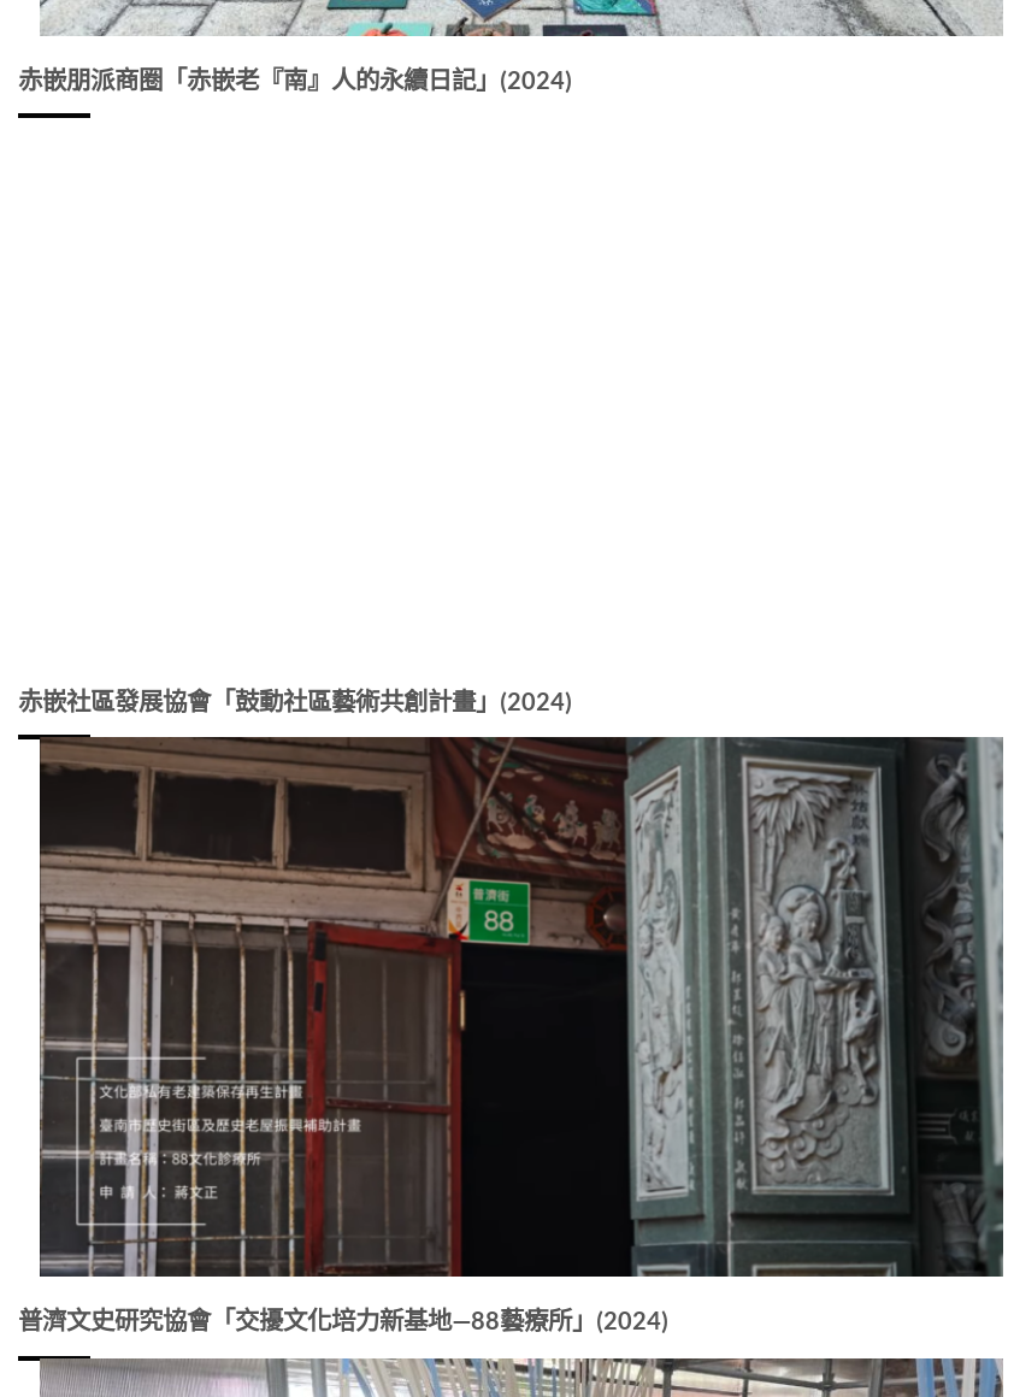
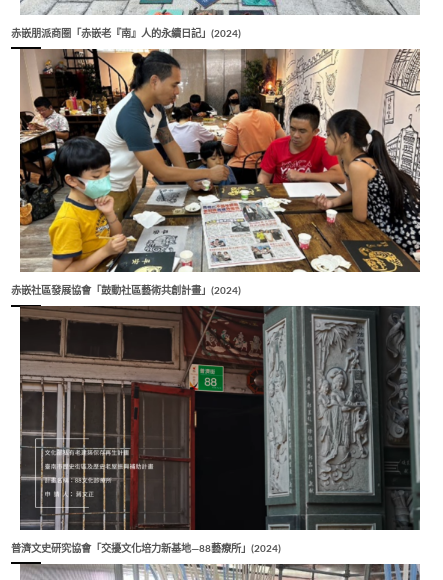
none -> [19,48,421,273] [image]

